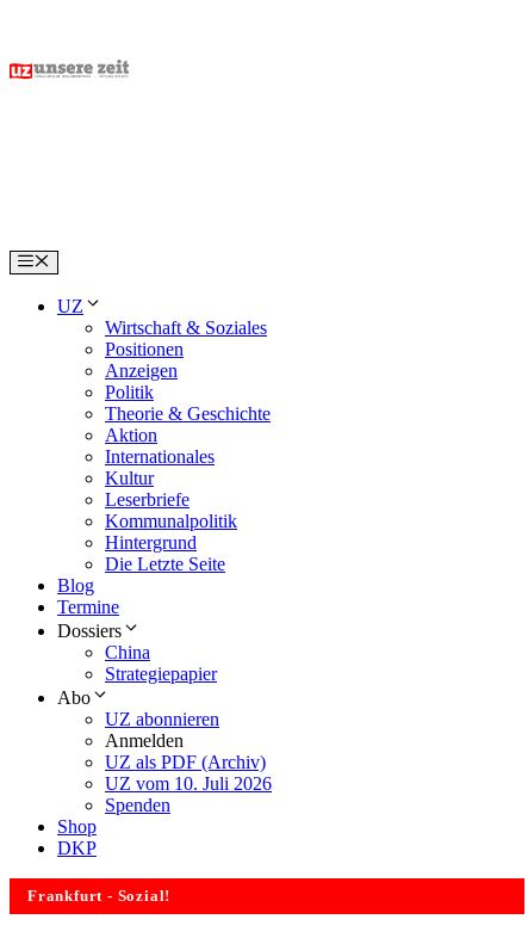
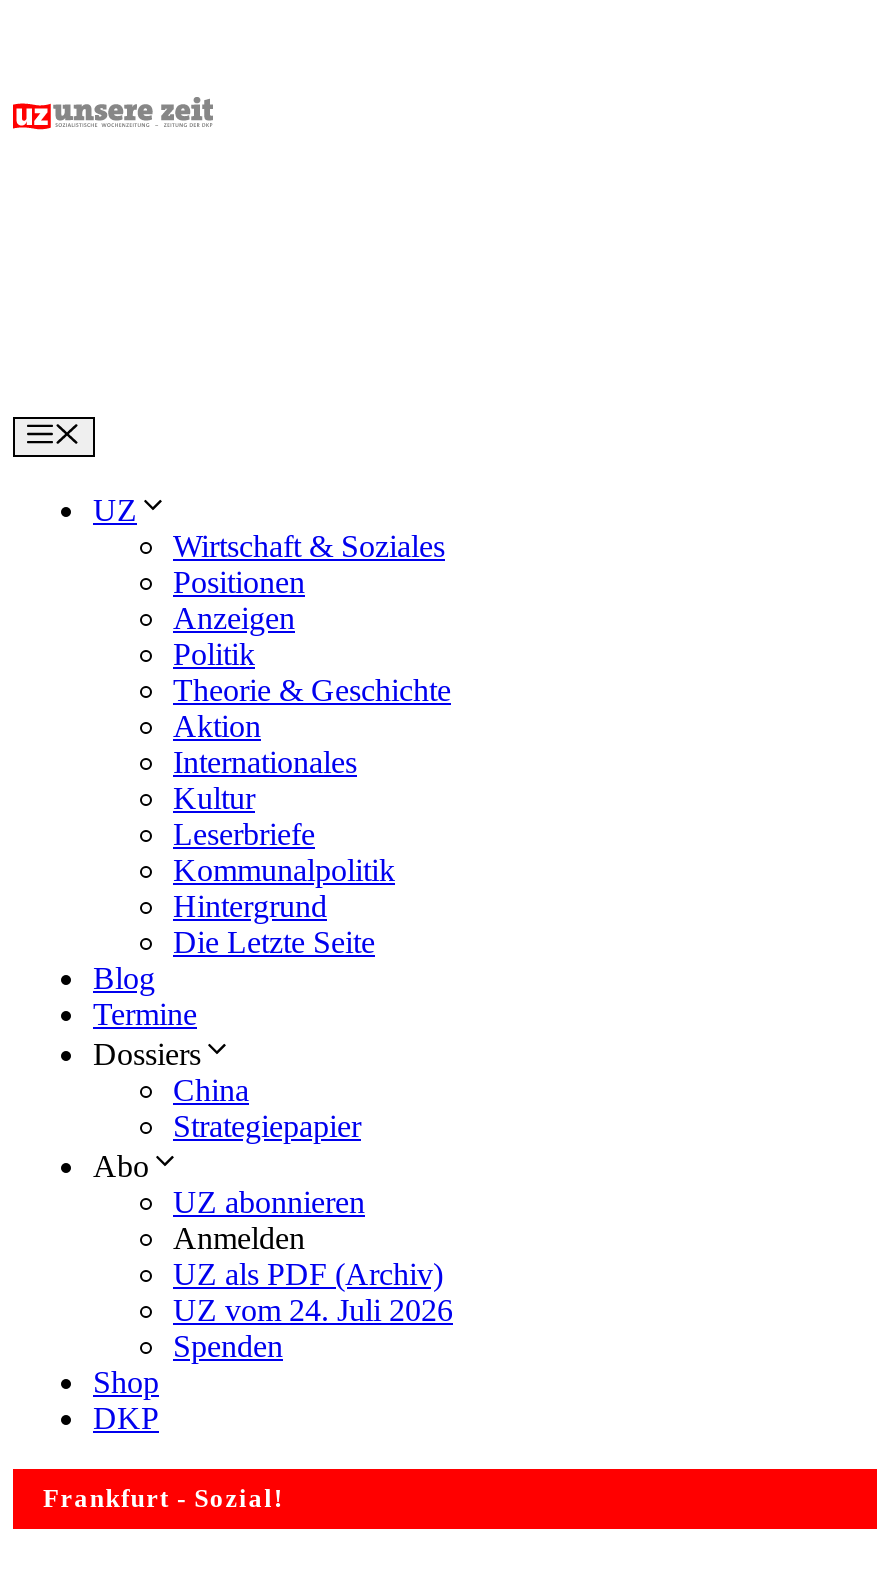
[105,774,272,794] UZ vom 10. Juli 2026 -> [173,1294,453,1328] UZ vom 24. Juli 2026

